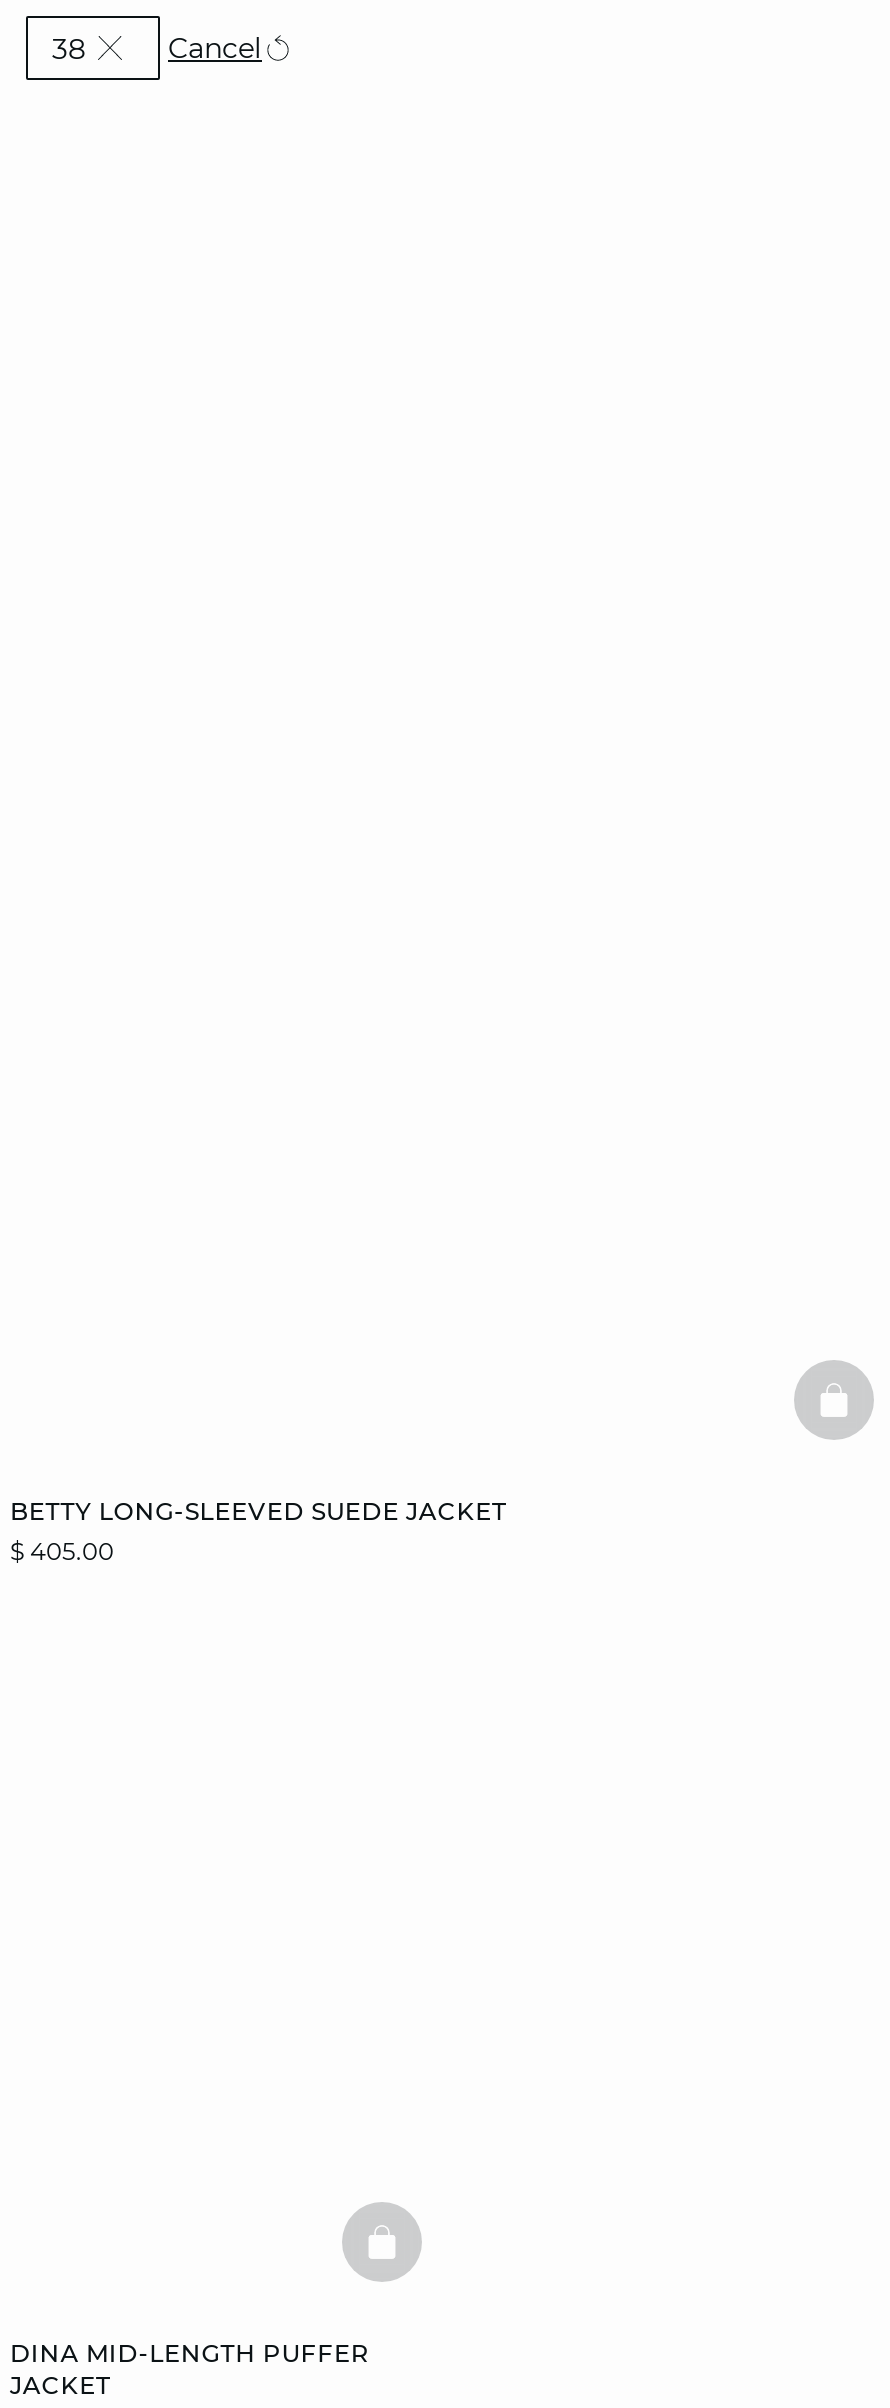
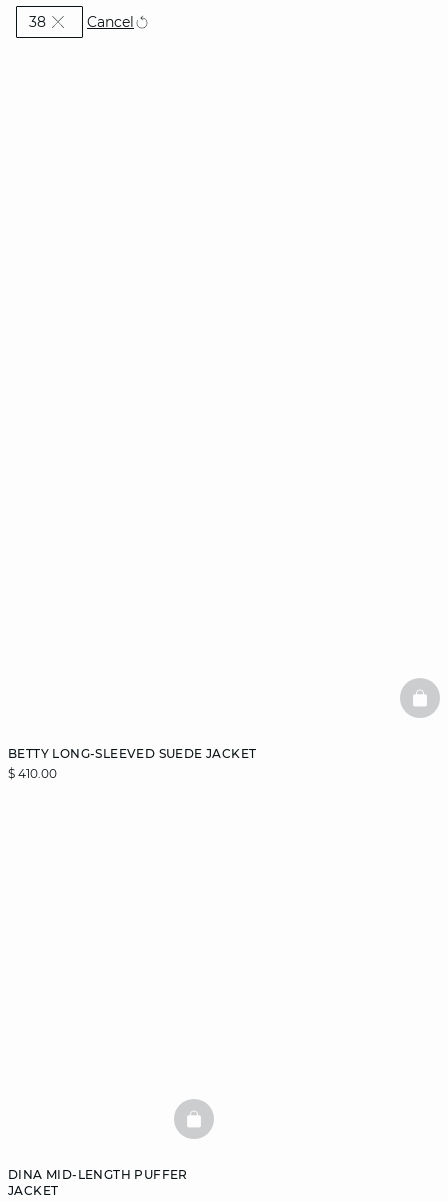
[10,1536,114,1566] $ 405.00 -> [8,766,57,781] $ 410.00

